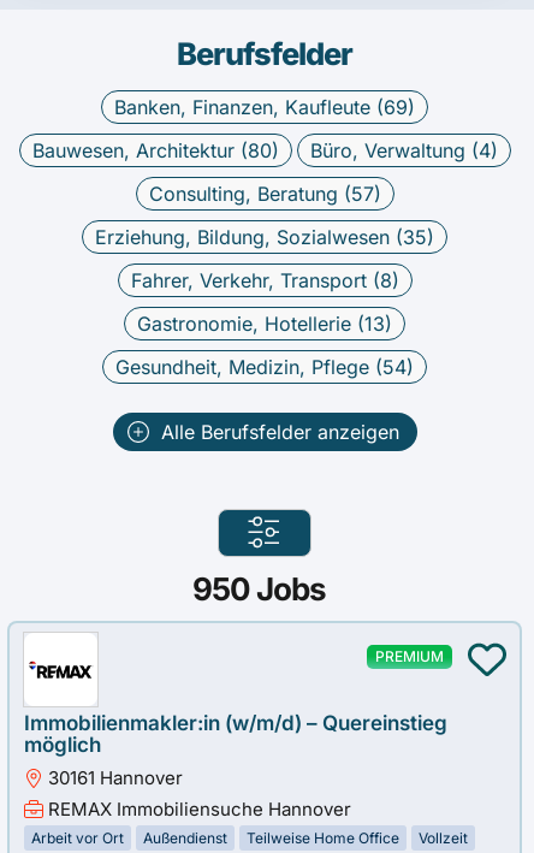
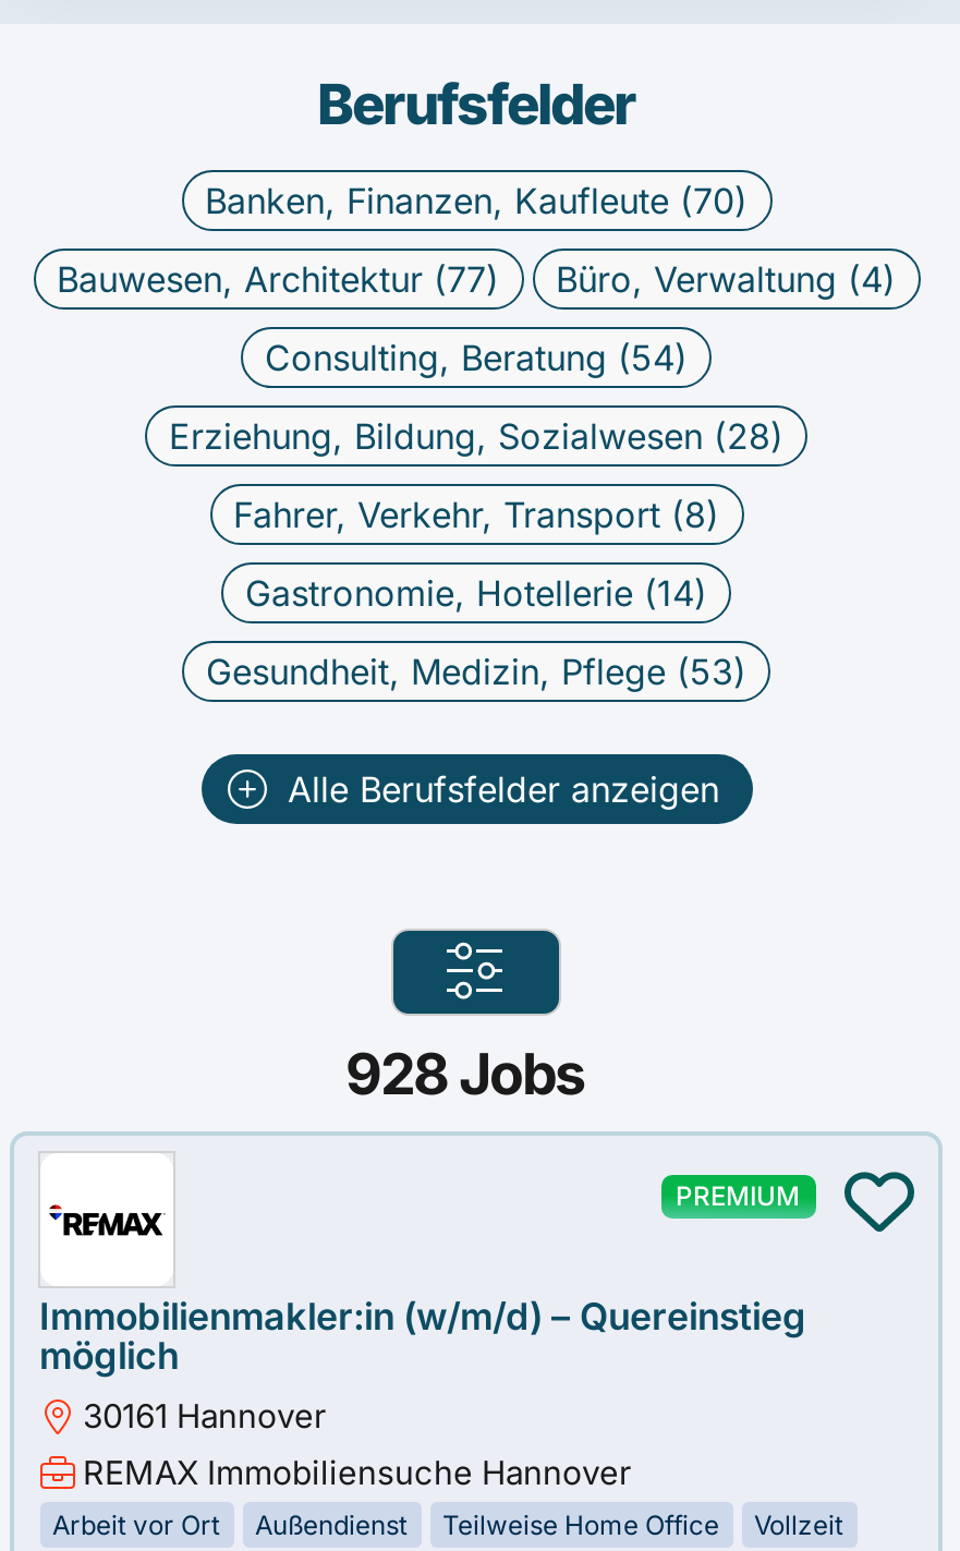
[114,95,415,119] Banken, Finanzen, Kaufleute (69) -> [205,179,748,222] Banken, Finanzen, Kaufleute (70)
[32,138,278,162] Bauwesen, Architektur (80) -> [57,257,499,301] Bauwesen, Architektur (77)
[149,182,381,206] Consulting, Beratung (57) -> [265,336,688,379] Consulting, Beratung (54)
[95,225,434,249] Erziehung, Bildung, Sozialwesen (35) -> [169,414,783,458] Erziehung, Bildung, Sozialwesen (28)
[137,312,392,336] Gastronomie, Hotellerie (13) -> [245,571,707,615] Gastronomie, Hotellerie (14)
[115,355,414,379] Gesundheit, Medizin, Pflege (54) -> [206,650,746,693] Gesundheit, Medizin, Pflege (53)
[192,570,325,608] 950 Jobs -> [345,1040,585,1107] 928 Jobs

